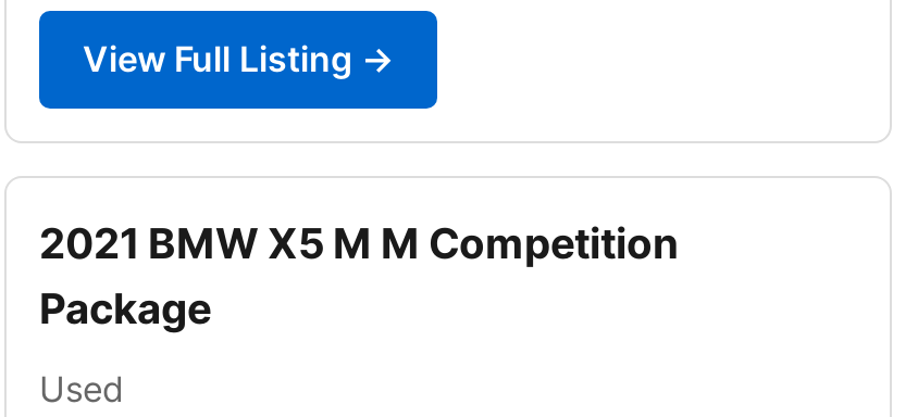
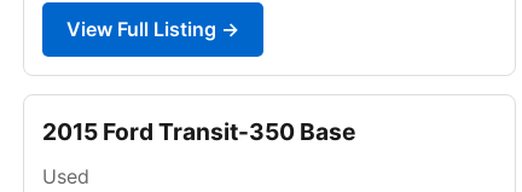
[39,217,679,334] 2021 BMW X5 M M Competition | Package -> [42,117,355,146] 2015 Ford Transit-350 Base

